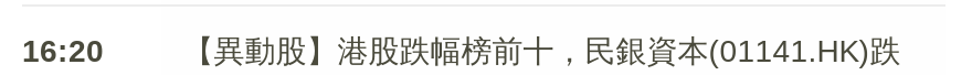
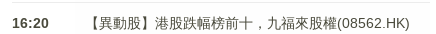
[183,33,901,68] 【異動股】港股跌幅榜前十，民銀資本(01141.HK)跌 -> [85,15,410,31] 【異動股】港股跌幅榜前十，九福來股權(08562.HK)

